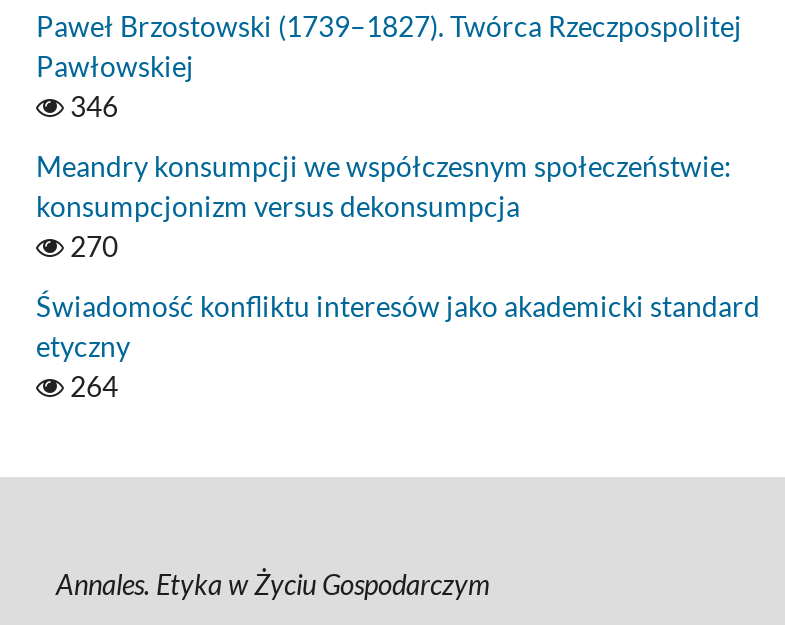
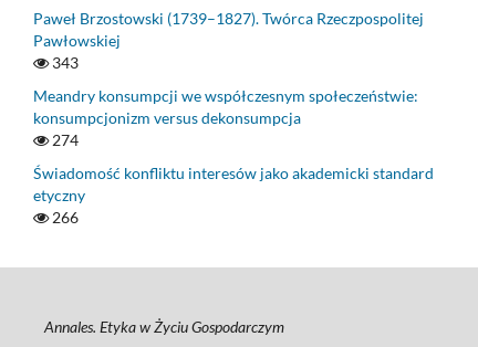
[64,89,118,123] 346 -> [49,53,79,72] 343
[64,229,118,263] 270 -> [49,131,79,149] 274
[64,369,118,403] 264 -> [49,208,79,227] 266

